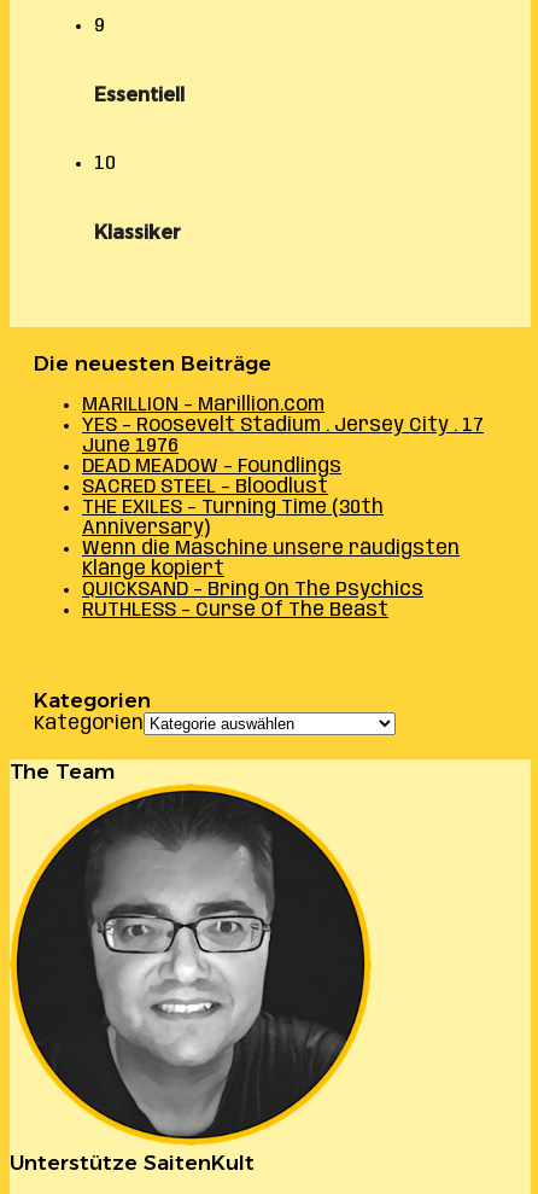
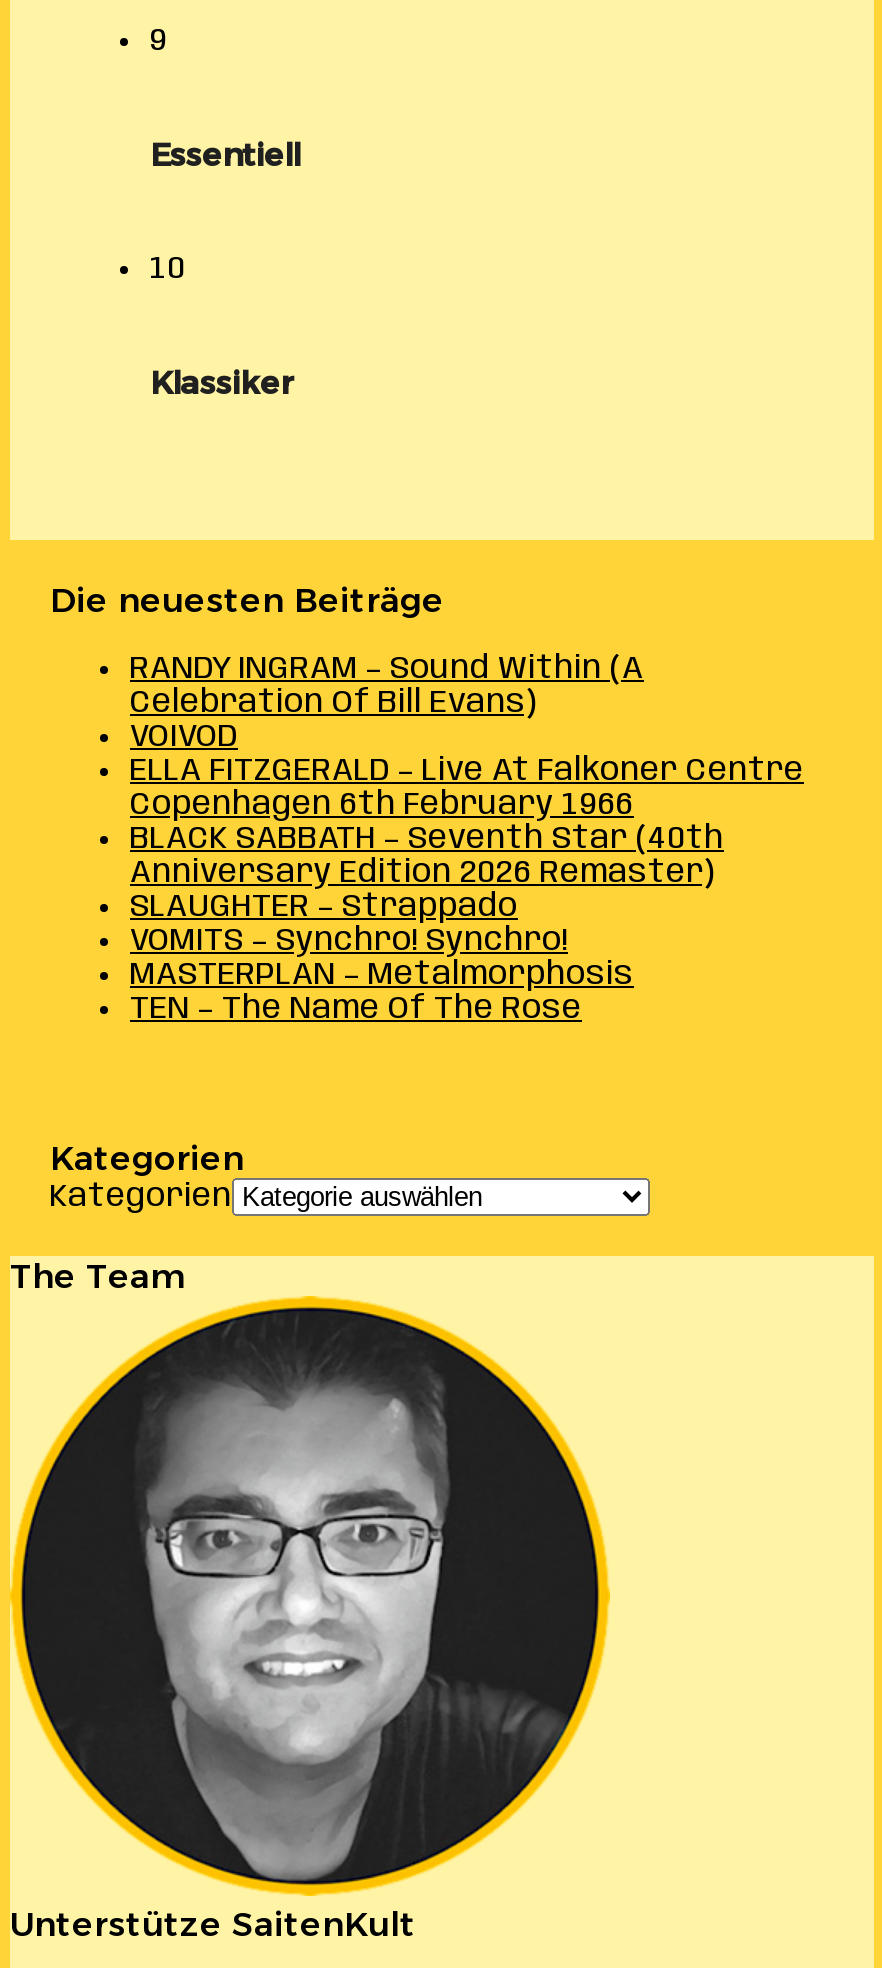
[82,395,484,621] MARILLION – Marillion.com | YES – Roosevelt Stadium . Jersey City . 17 | June 1976 | DEAD MEADOW – Foundlings | SACRED STEEL – Bloodlust | THE EXILES – Turning Time (30th | Anniversary) | Wenn die Maschine unsere räudigsten | Klänge kopiert | QUICKSAND – Bring On The Psychics | RUTHLESS – Curse Of The Beast -> [130,652,804,1026] RANDY INGRAM – Sound Within (A | Celebration Of Bill Evans) | VOIVOD | ELLA FITZGERALD – Live At Falkoner Centre | Copenhagen 6th February 1966 | BLACK SABBATH – Seventh Star (40th | Anniversary Edition 2026 Remaster) | SLAUGHTER – Strappado | VOMITS – Synchro! Synchro! | MASTERPLAN – Metalmorphosis | TEN – The Name Of The Rose

